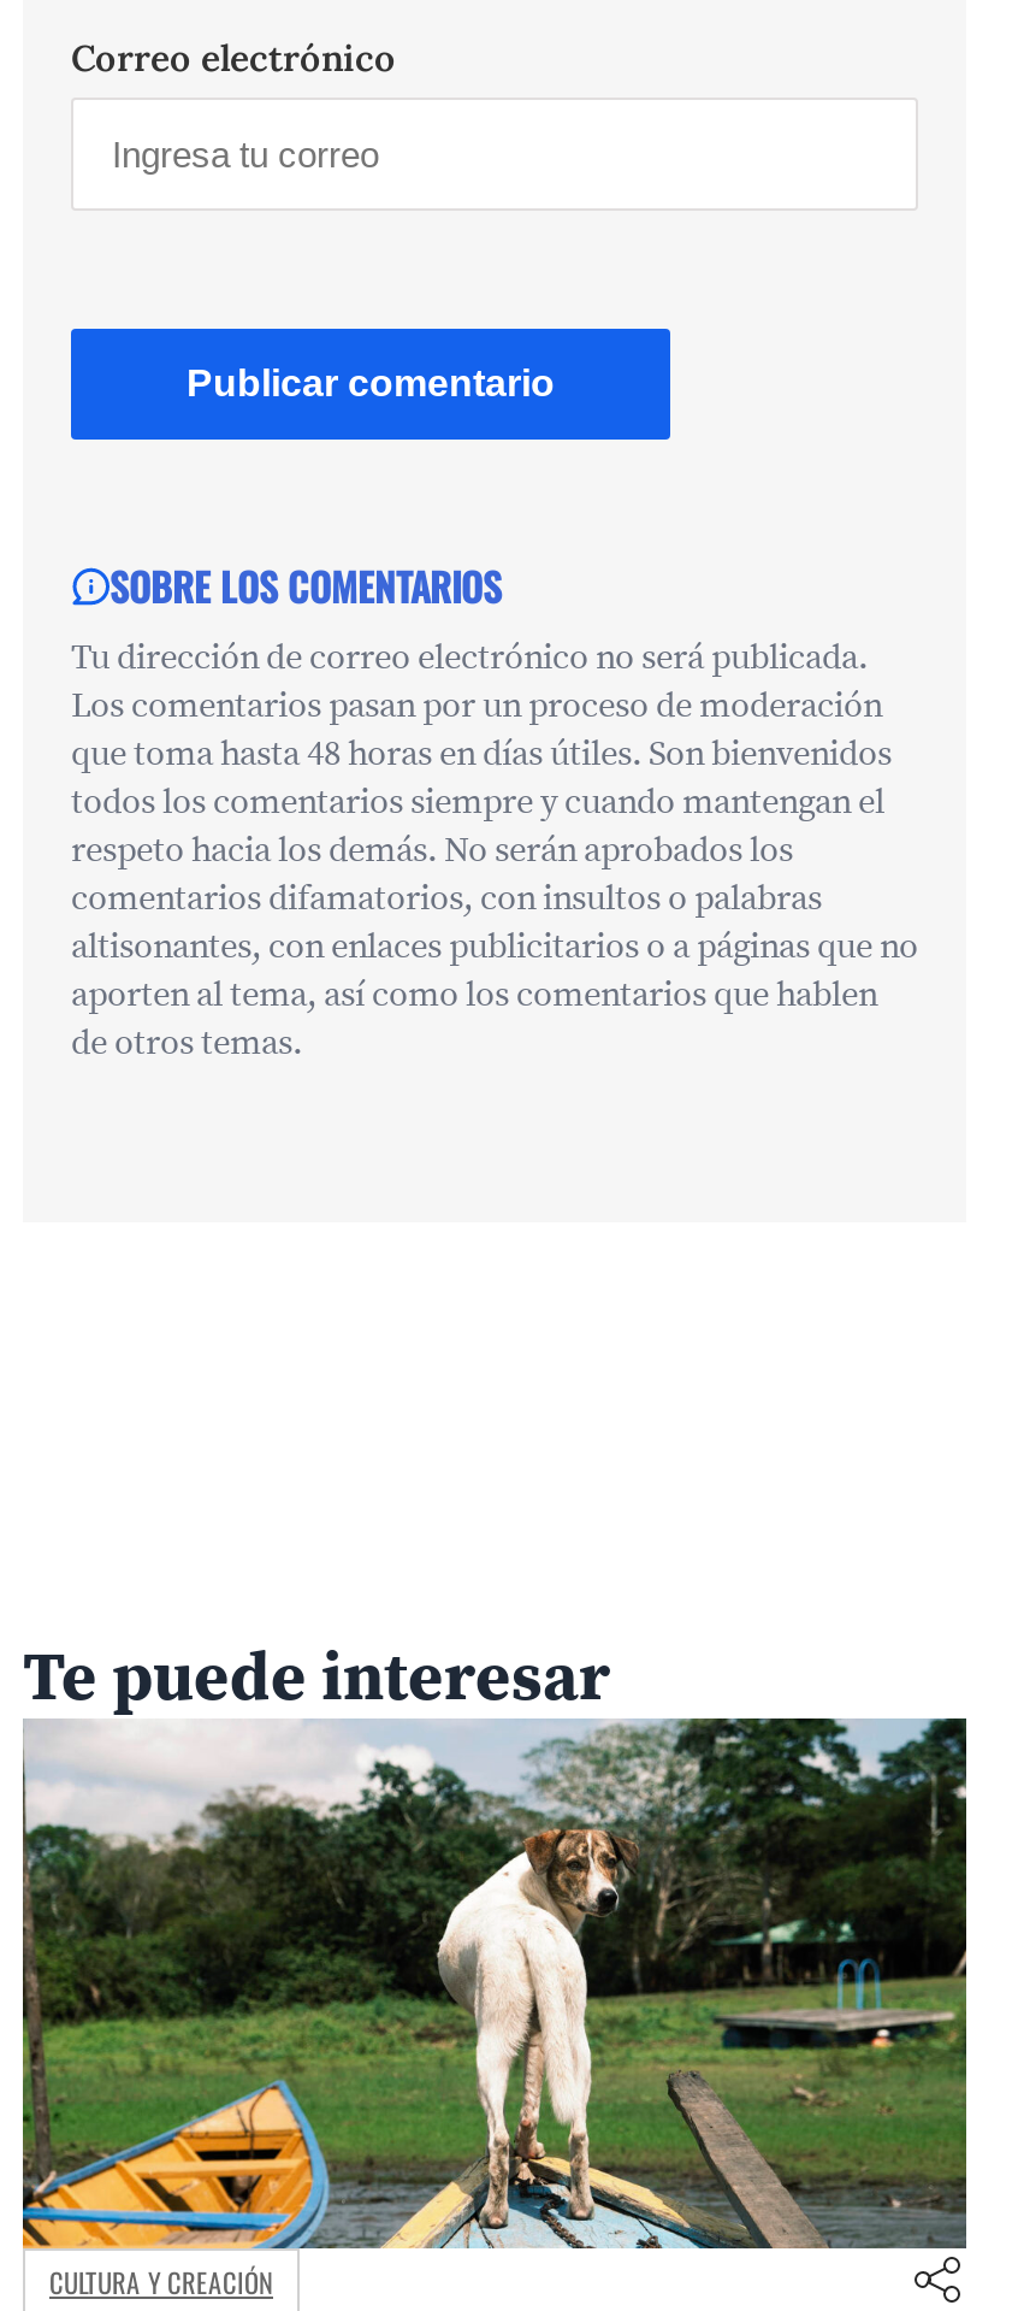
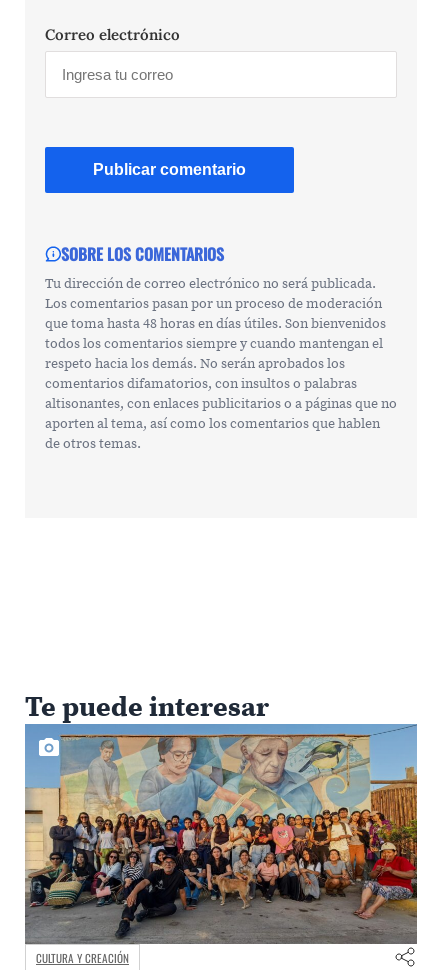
[20,1716,969,2251] [image] -> [24,723,418,945] [image]

